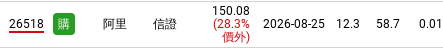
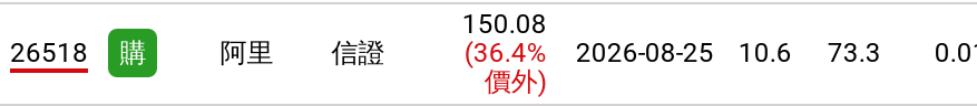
[213,17,250,31] (28.3% -> [464,38,547,68] (36.4%
[336,17,360,31] 12.3 -> [738,38,792,68] 10.6
[376,17,400,31] 58.7 -> [827,38,881,68] 73.3

